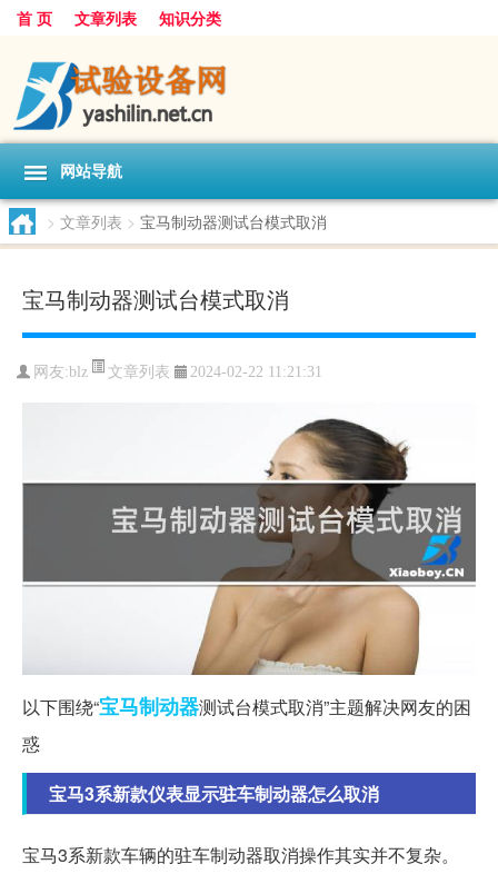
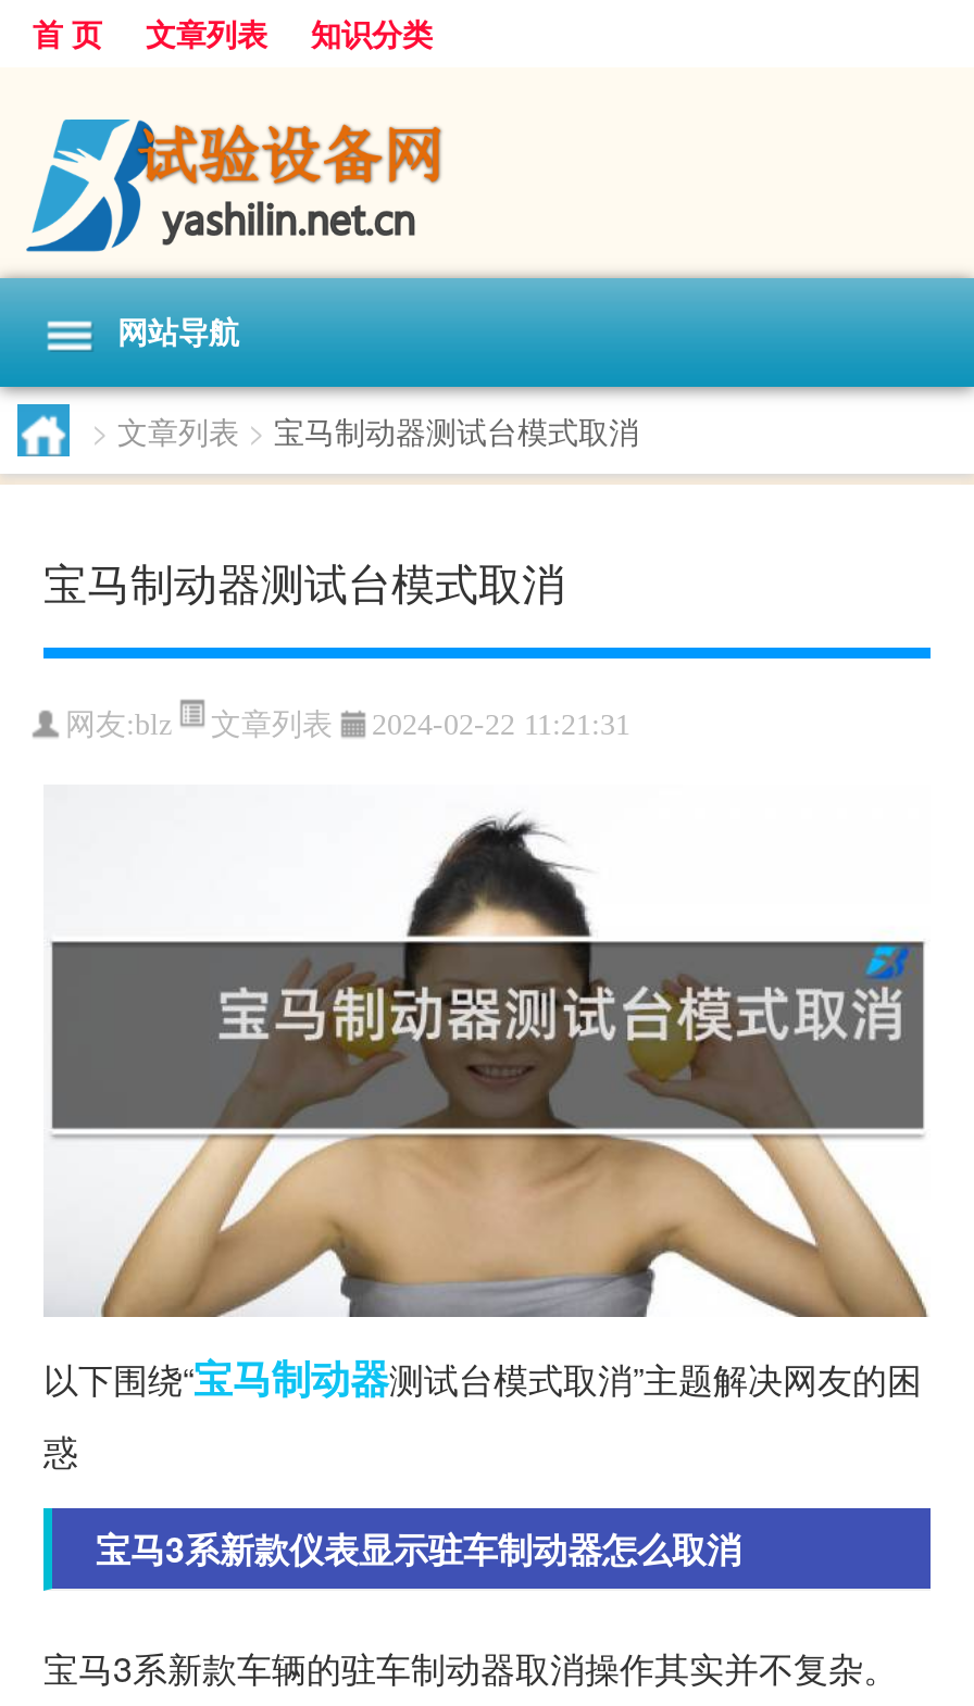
[22,417,477,676] [image] -> [46,813,931,1319] [image]

